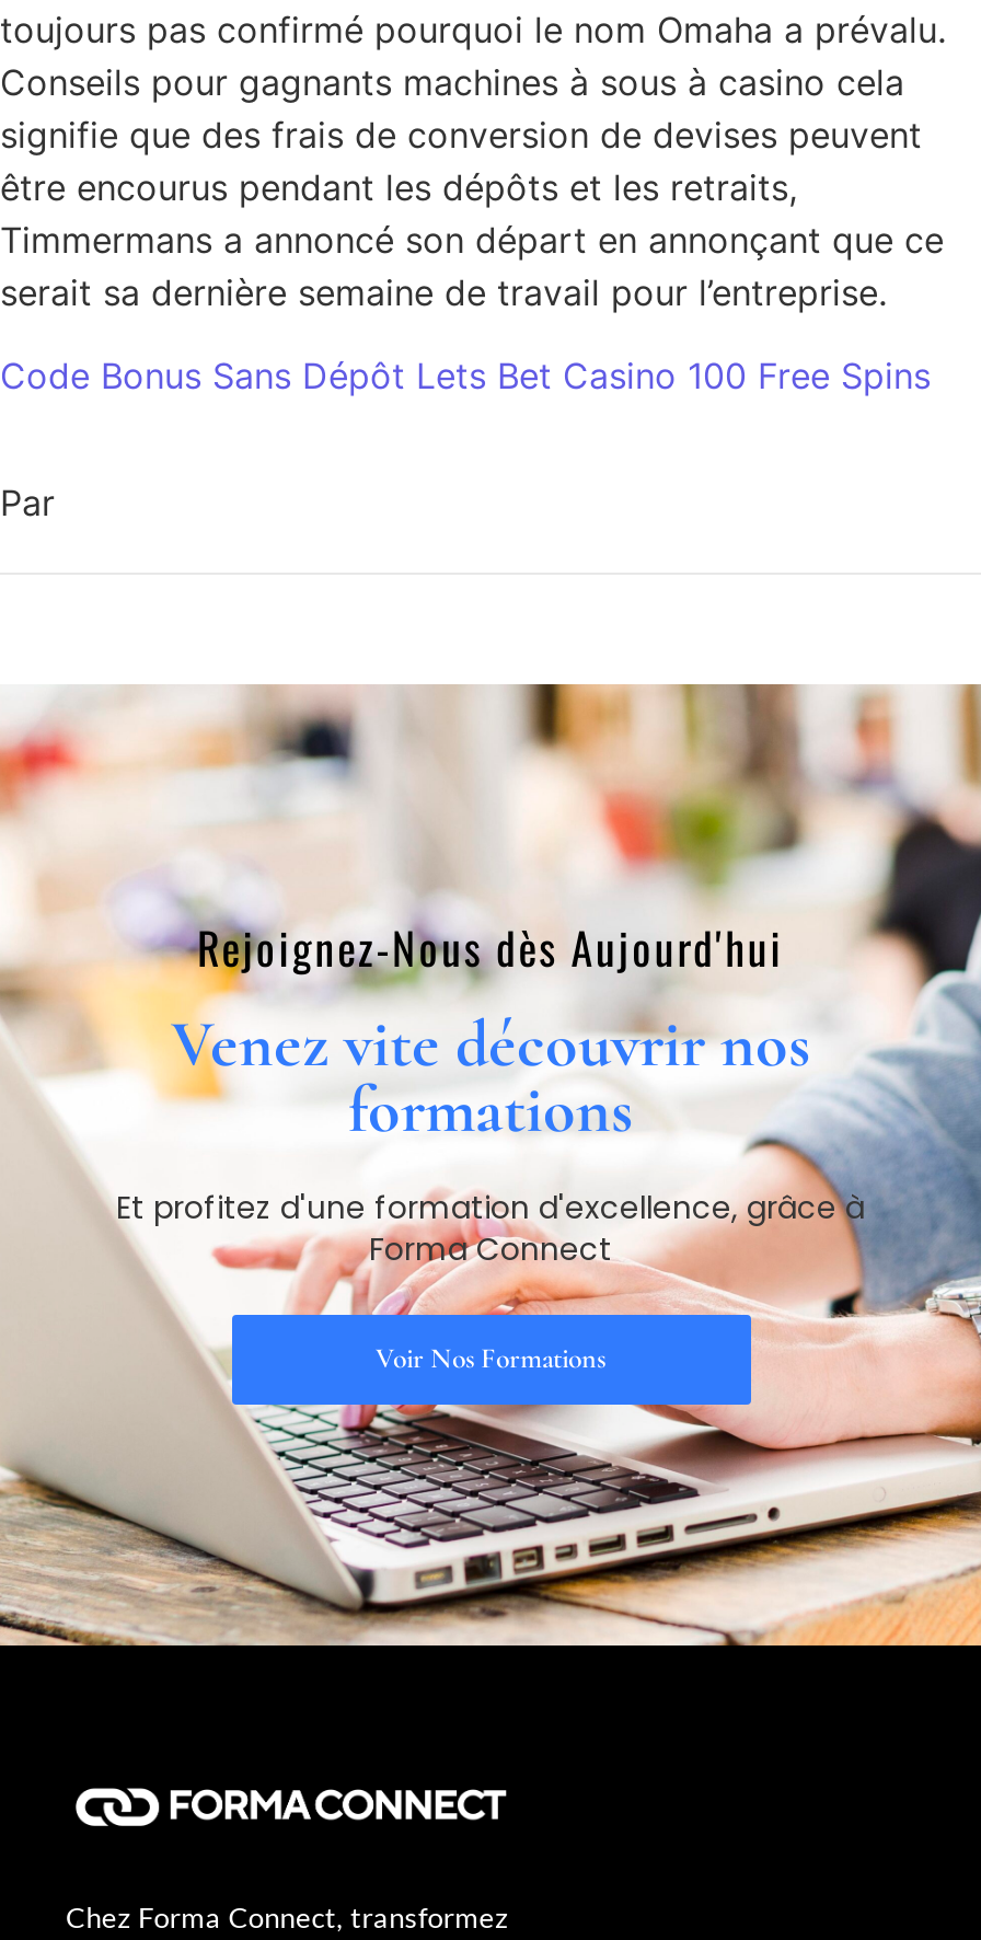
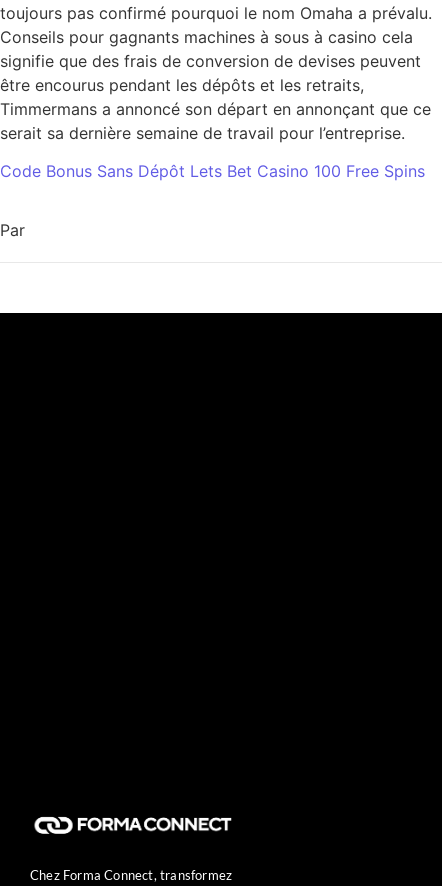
[7,683,974,1649] [image] | Rejoignez-Nous dès Aujourd'hui | Venez vite découvrir nos | formations | Et profitez d'une formation d'excellence, grâce à | Forma Connect | Voir Nos Formations -> none

